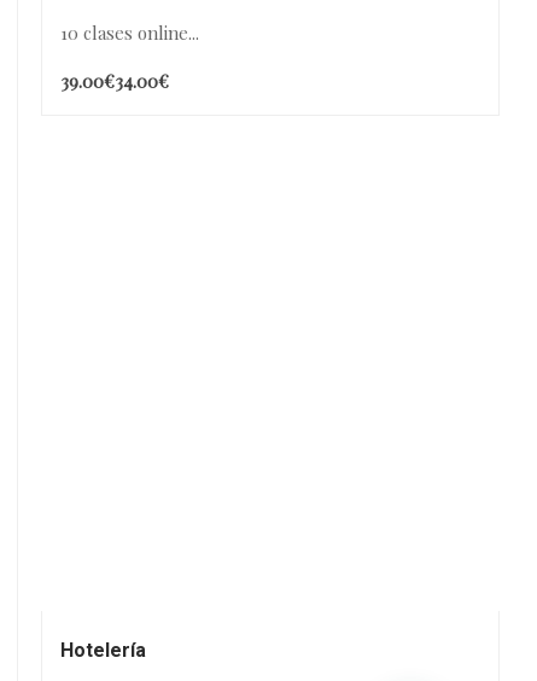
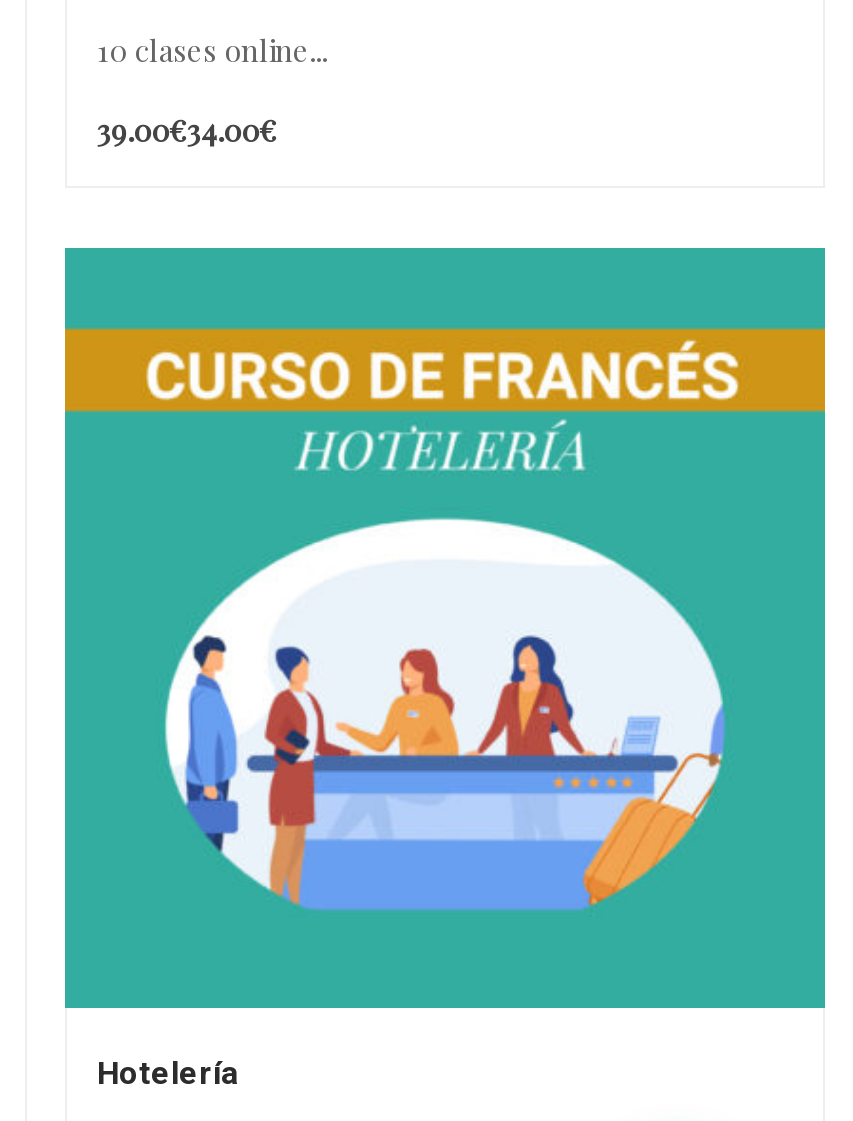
none -> [63,246,827,1010] [image]

